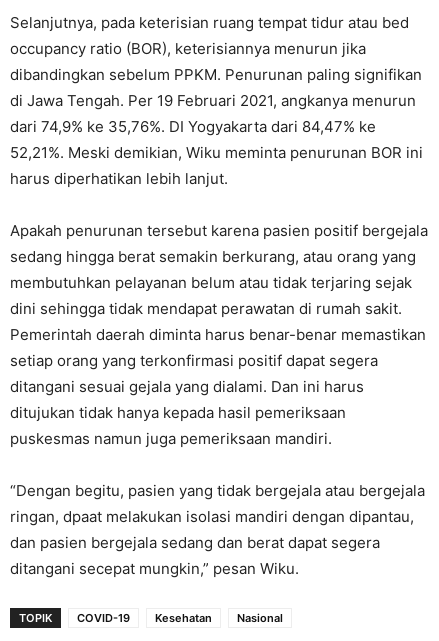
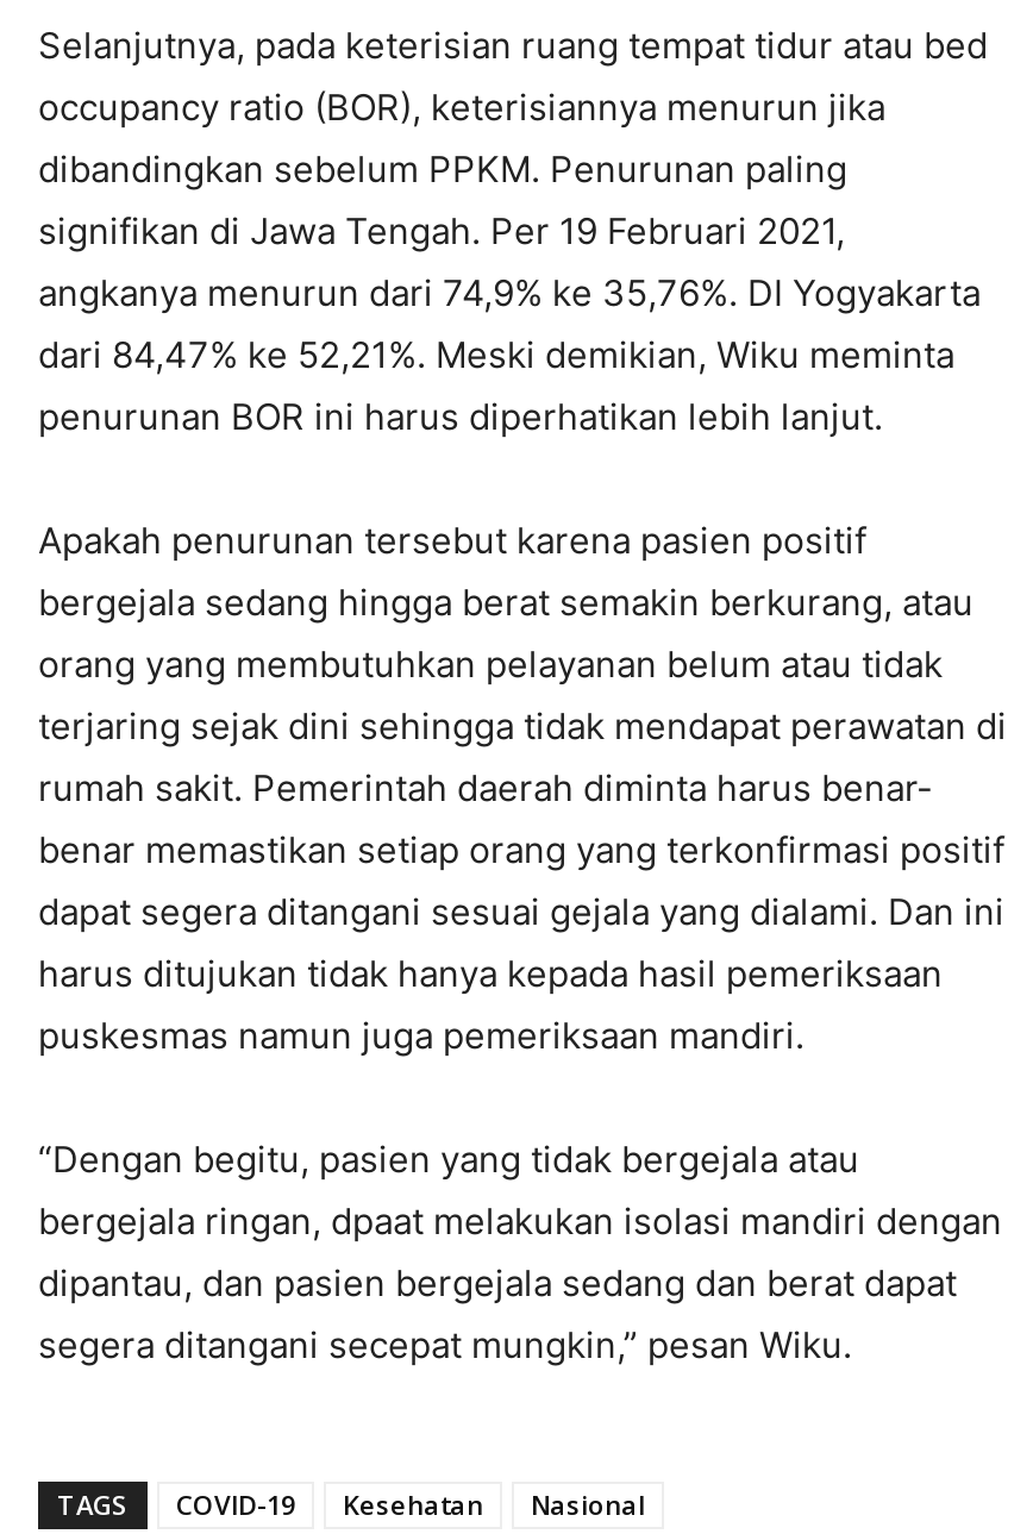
[19,611,52,625] TOPIK -> [57,1486,129,1522] TAGS

